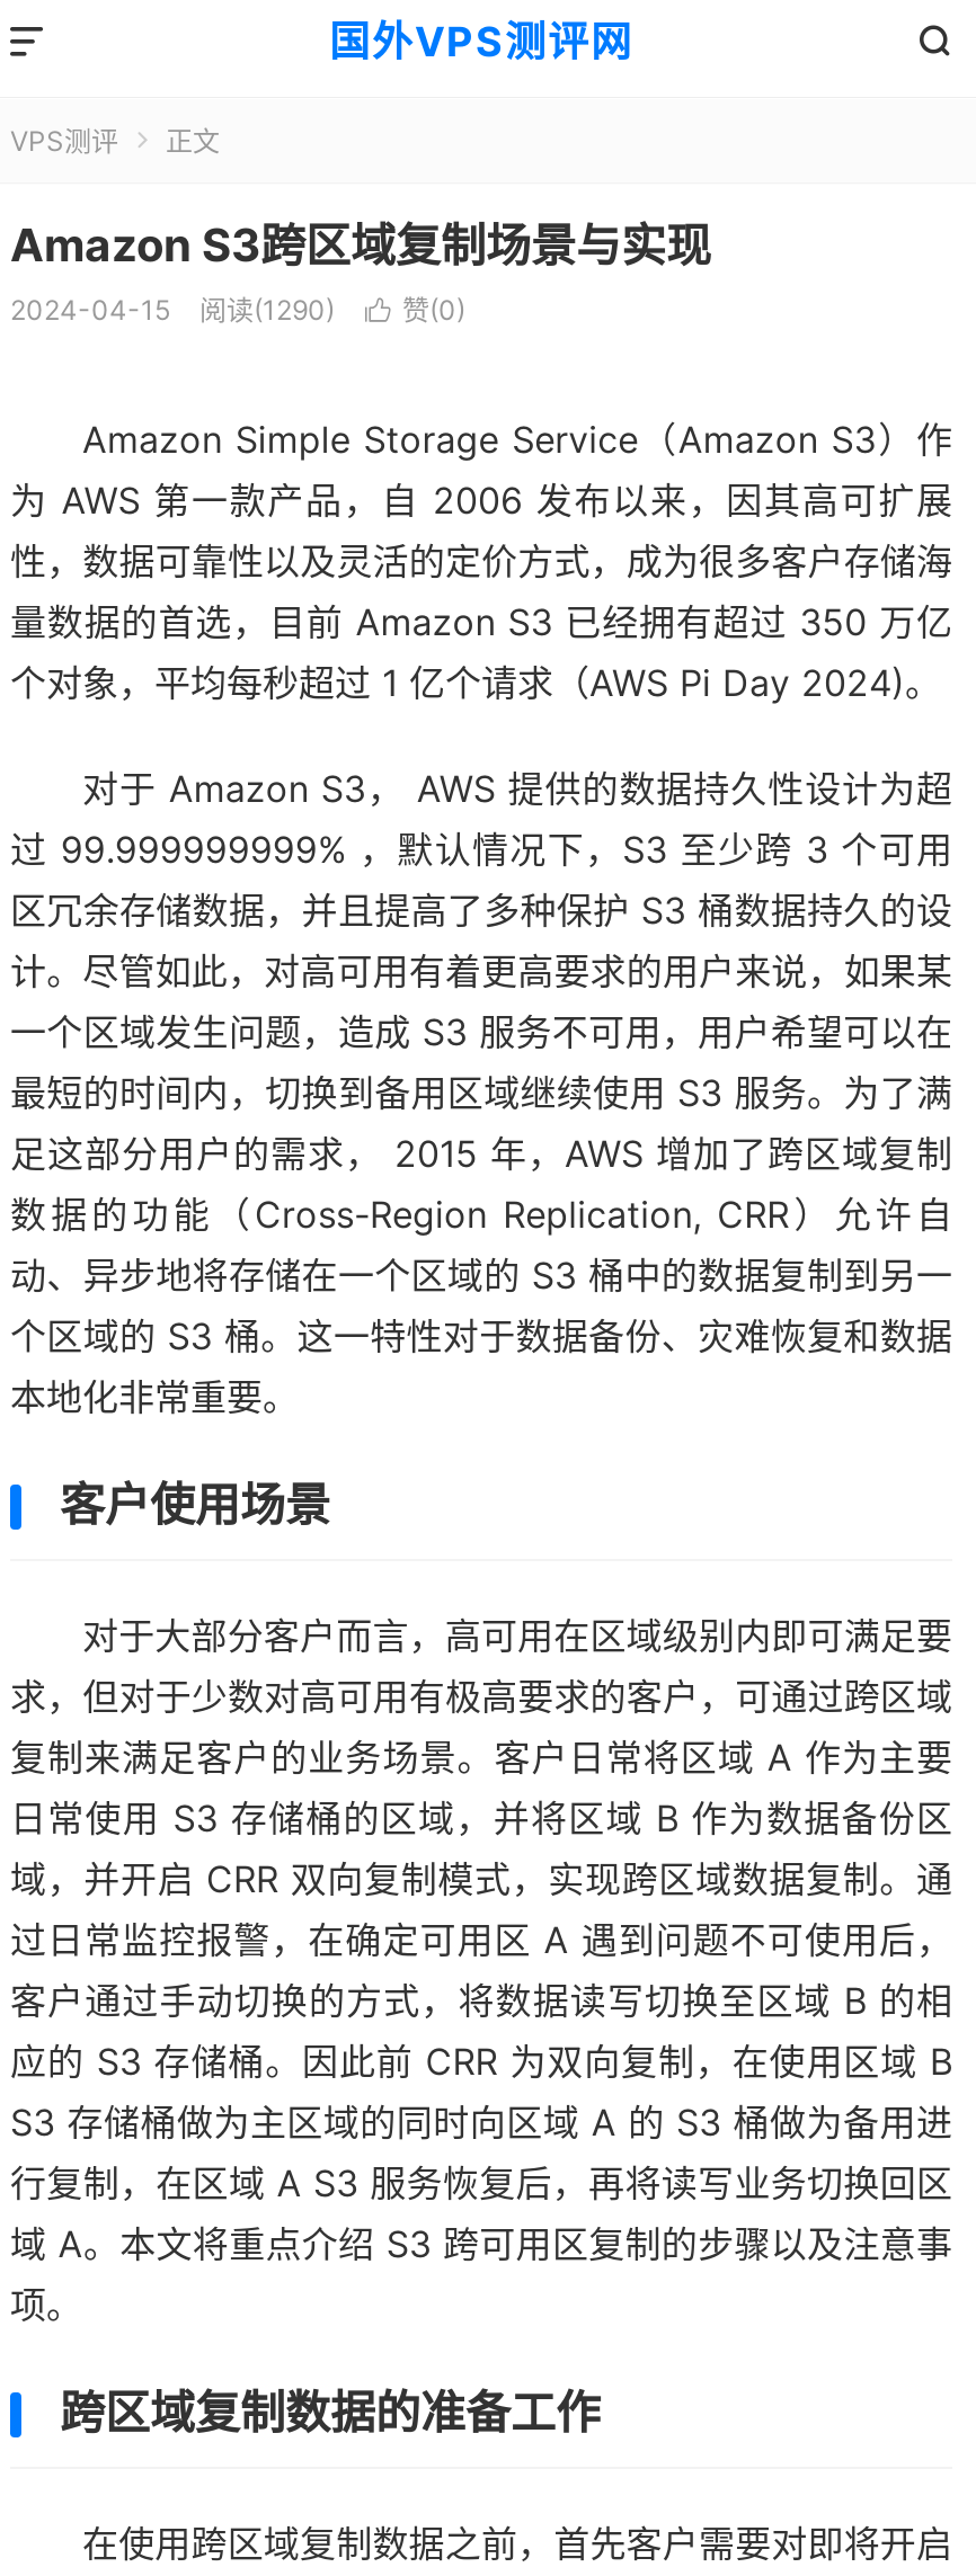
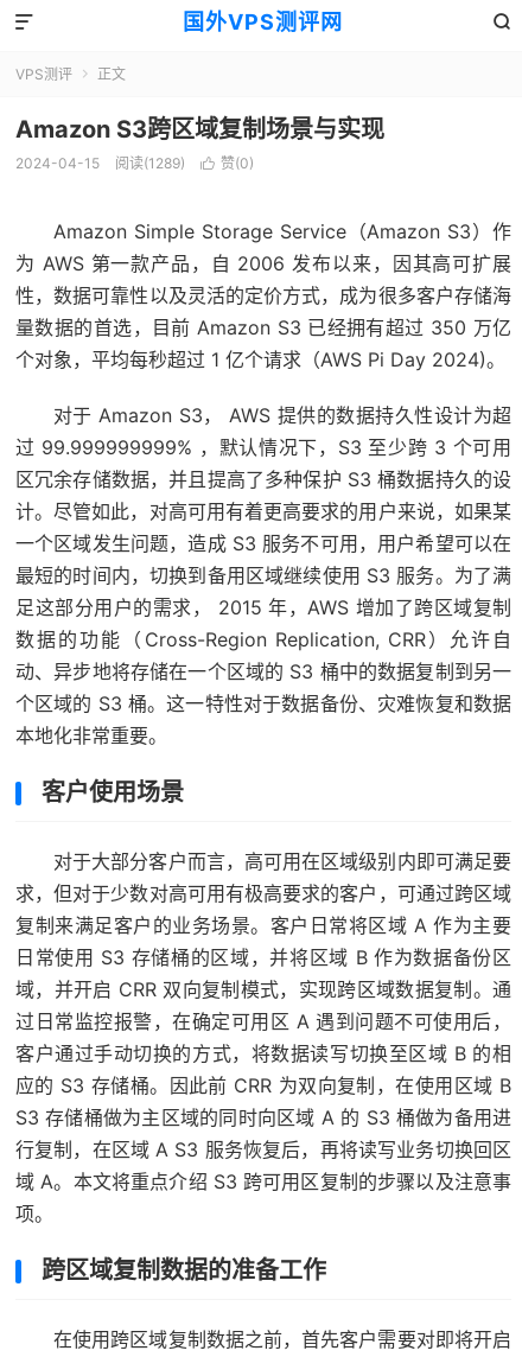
[199,293,335,327] 阅读(1290) -> [115,154,185,172] 阅读(1289)

